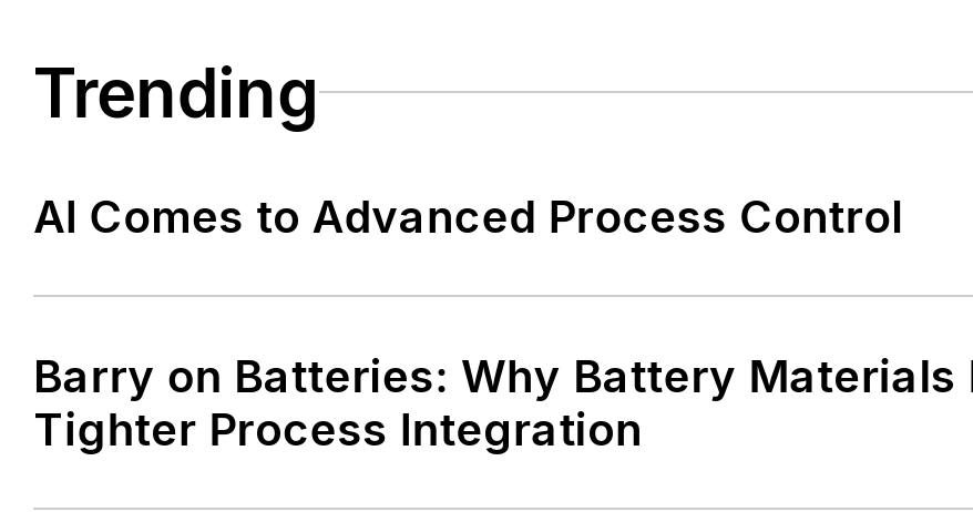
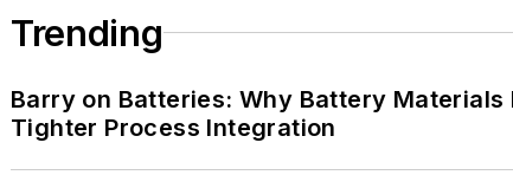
[33,190,903,243] AI Comes to Advanced Process Control -> none

